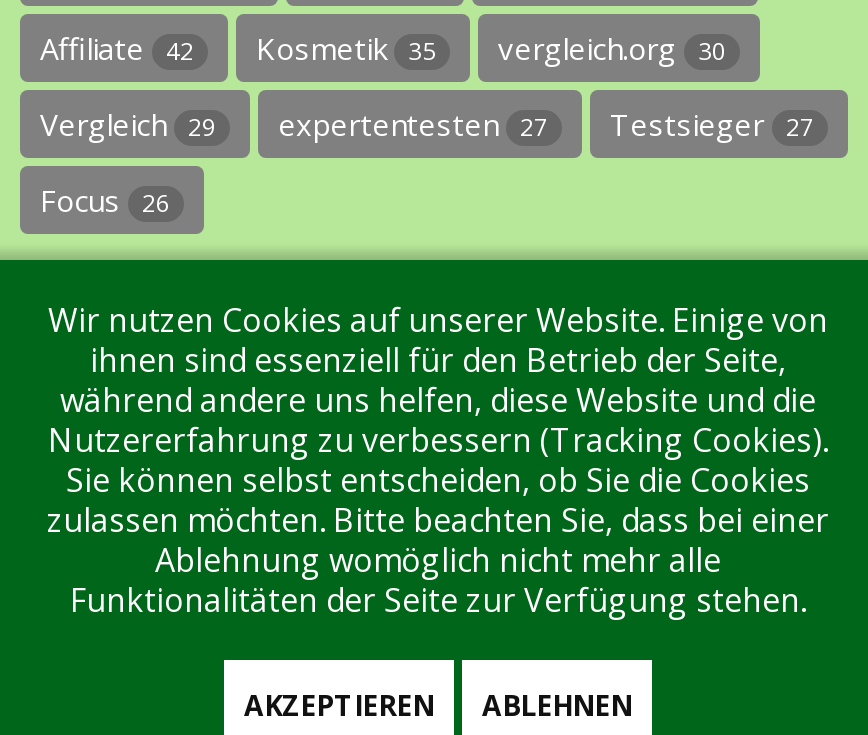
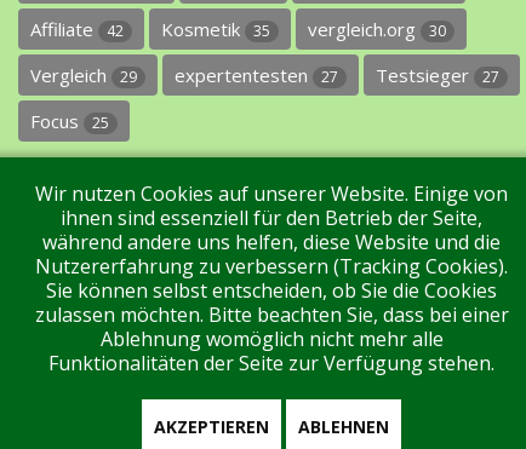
[40,181,170,221] Focus 26 -> [30,109,109,134] Focus 25

